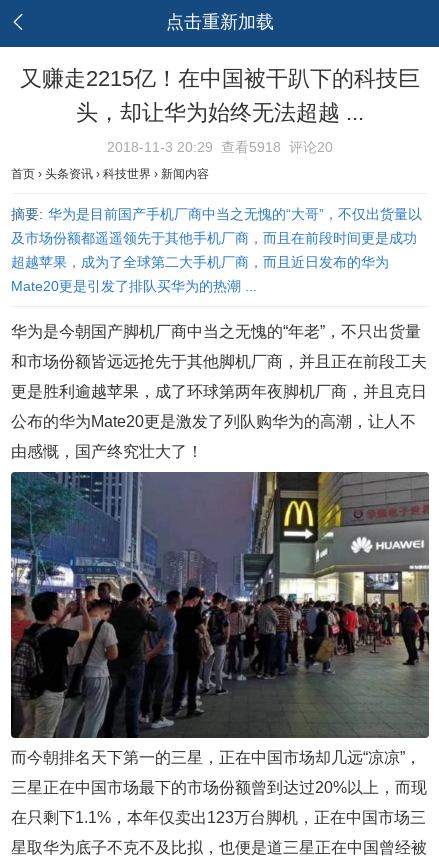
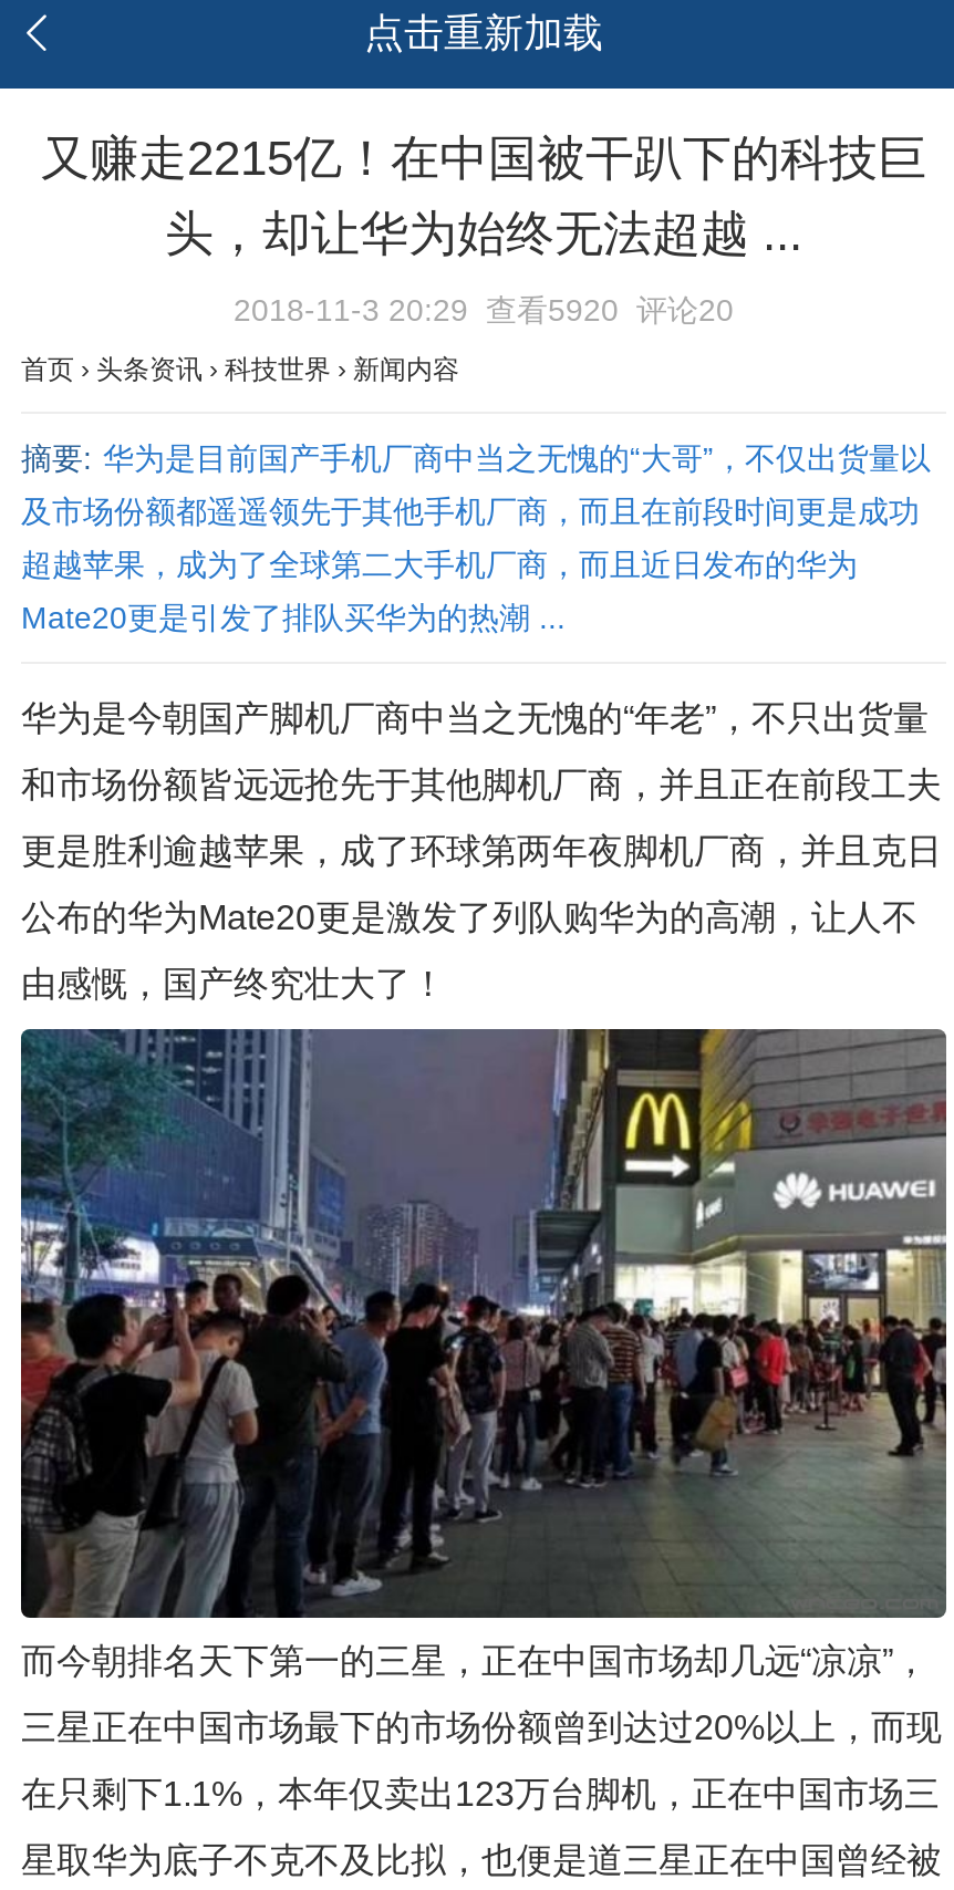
[107,139,333,155] 2018-11-3 20:29 查看5918 评论20 -> [234,292,734,328] 2018-11-3 20:29 查看5920 评论20

